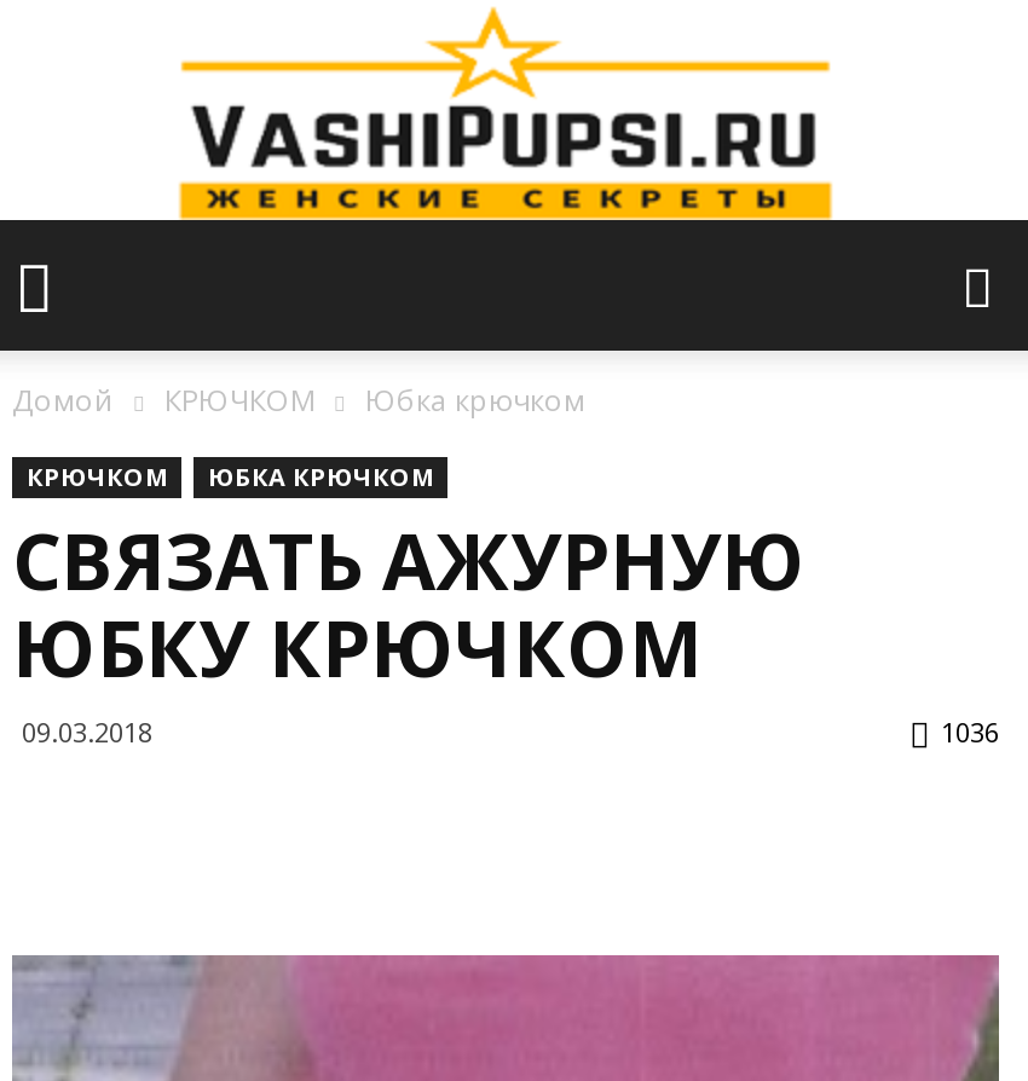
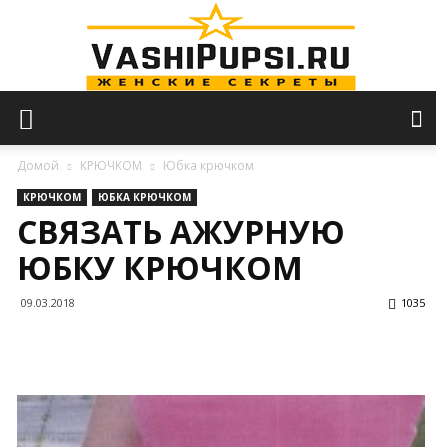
[941,714,999,750] 1036 -> [401,295,425,310] 1035

